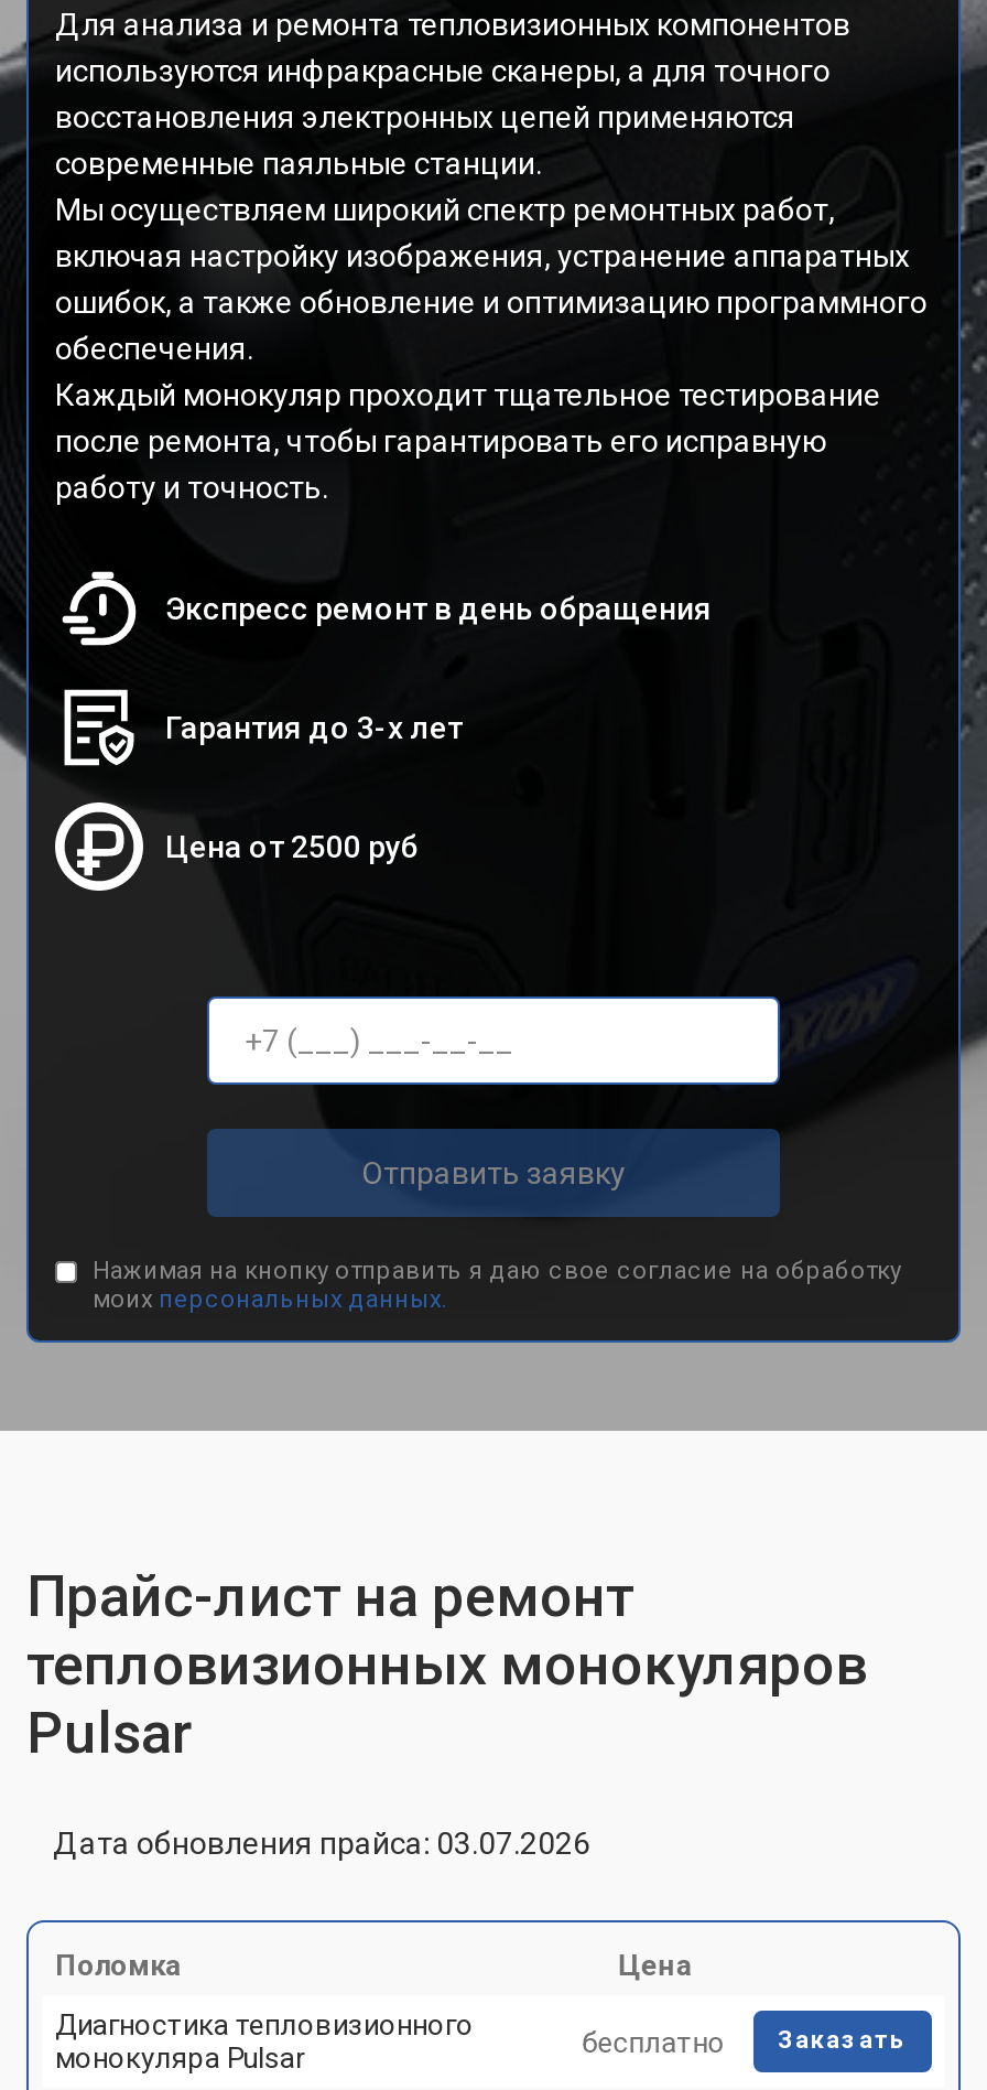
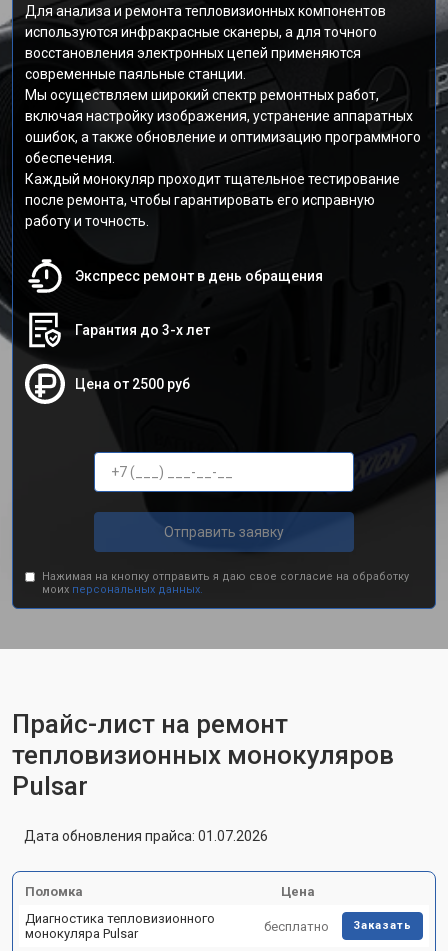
[53,1825,590,1861] Дата обновления прайса: 03.07.2026 -> [24,828,268,844] Дата обновления прайса: 01.07.2026

